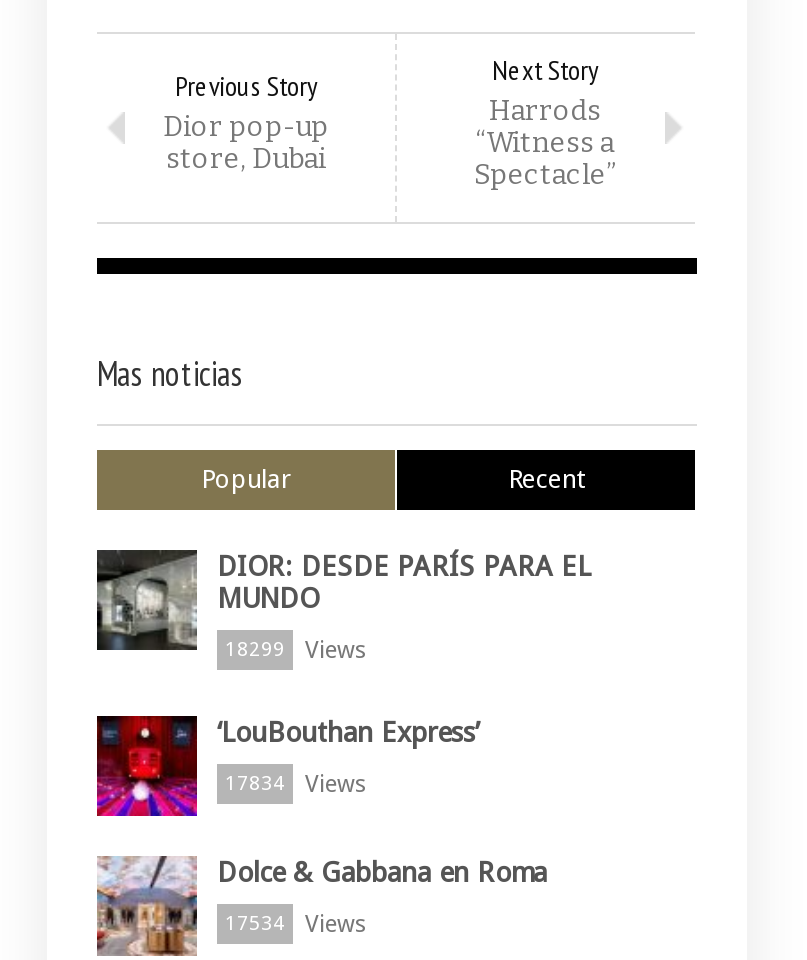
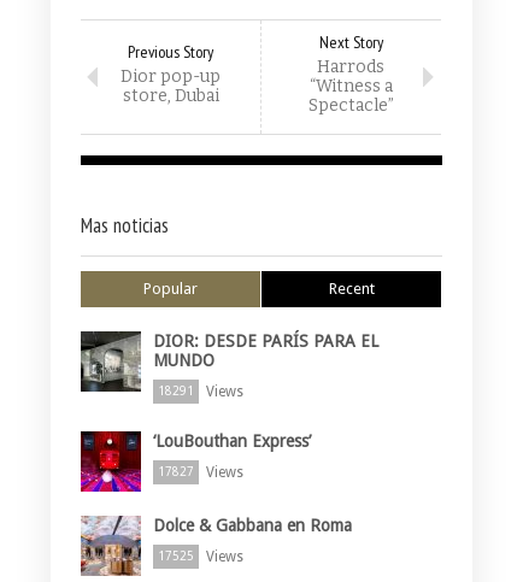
[225,637,367,665] 18299 Views -> [158,383,243,399] 18291 Views
[225,771,367,799] 17834 Views -> [158,463,243,480] 17827 Views
[225,911,367,939] 17534 Views -> [158,548,243,565] 17525 Views

